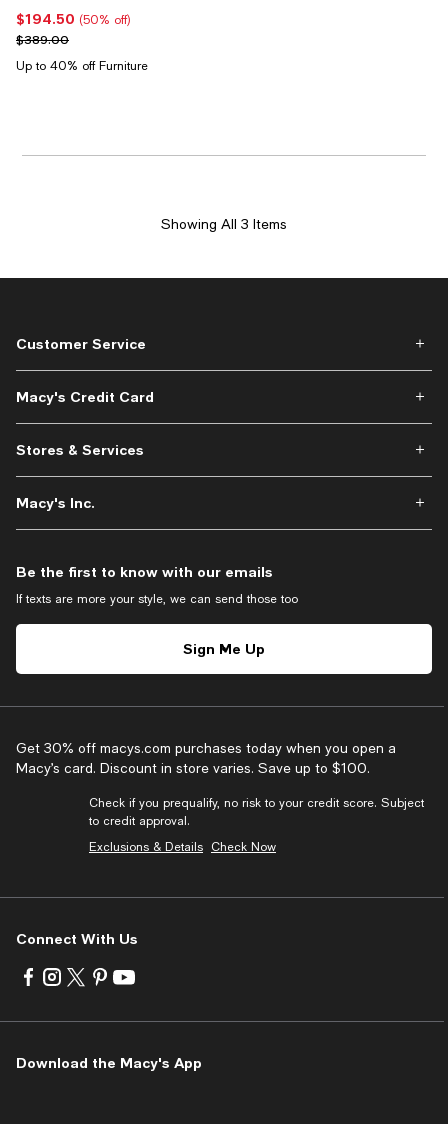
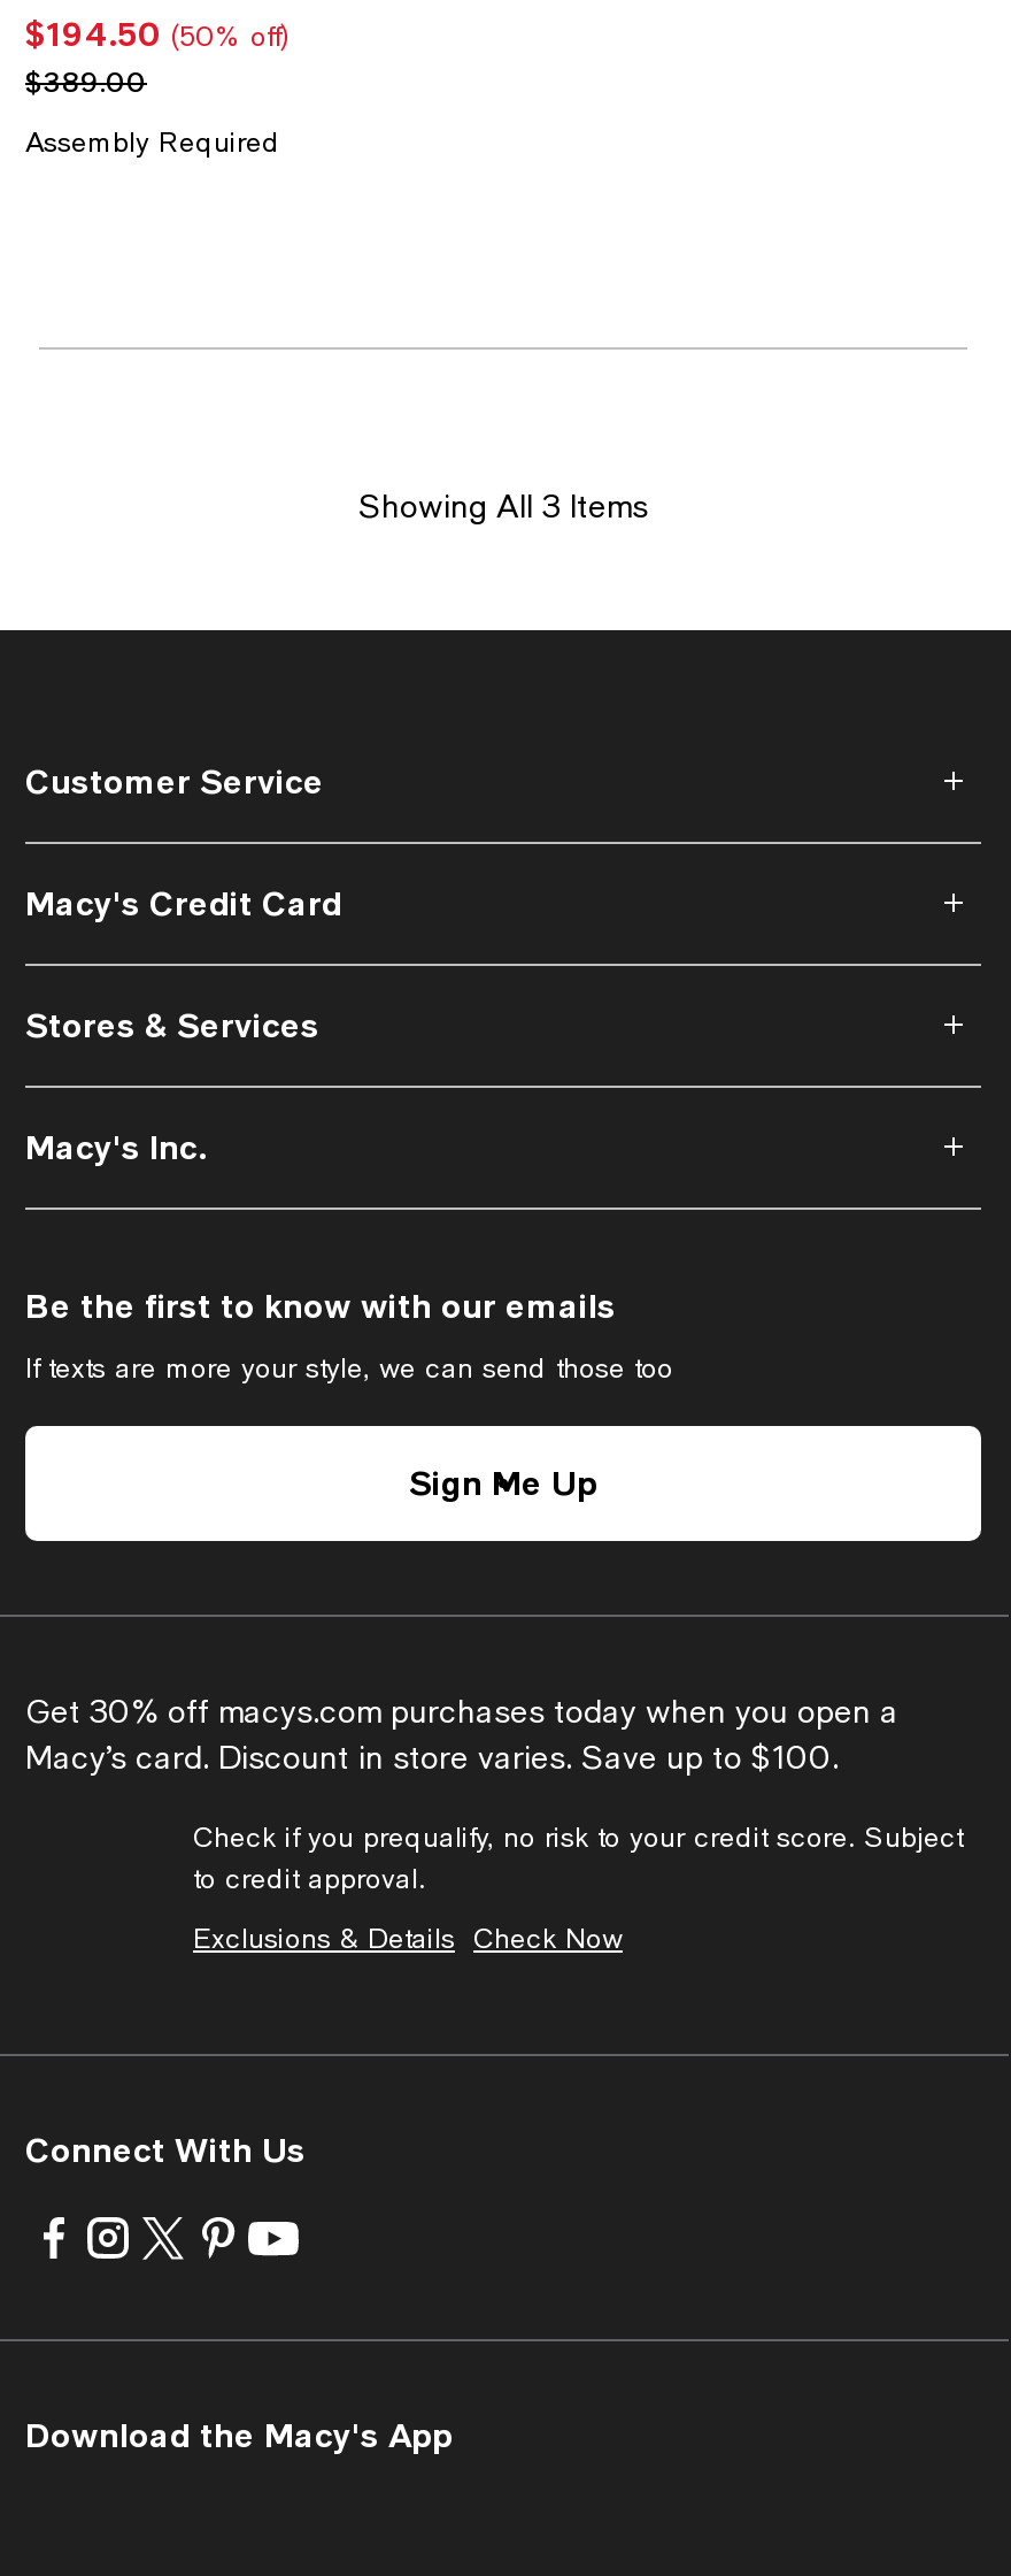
[16,59,148,73] Up to 40% off Furniture -> [25,126,280,158] Assembly Required

